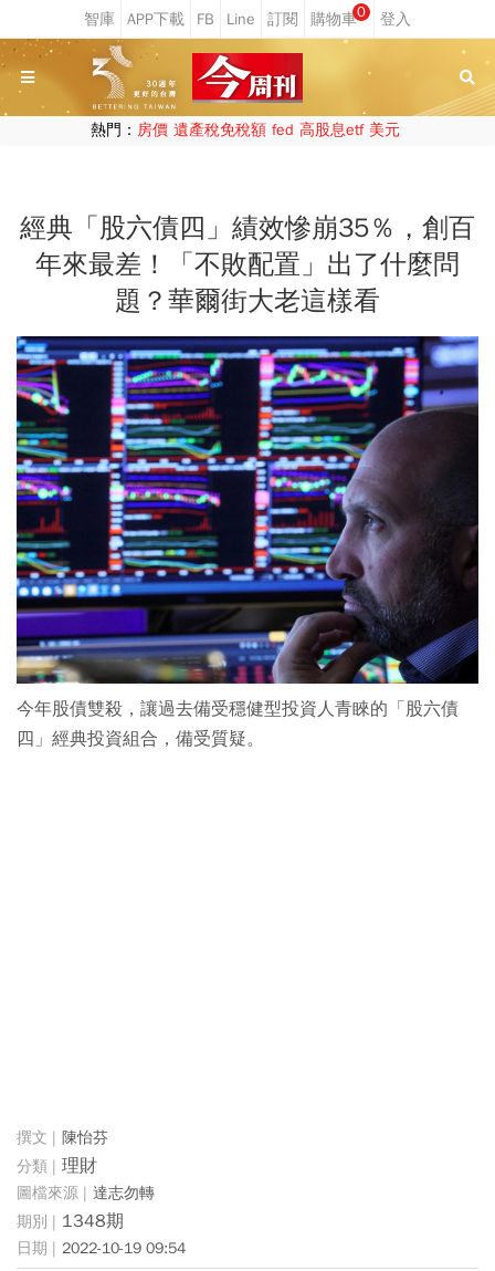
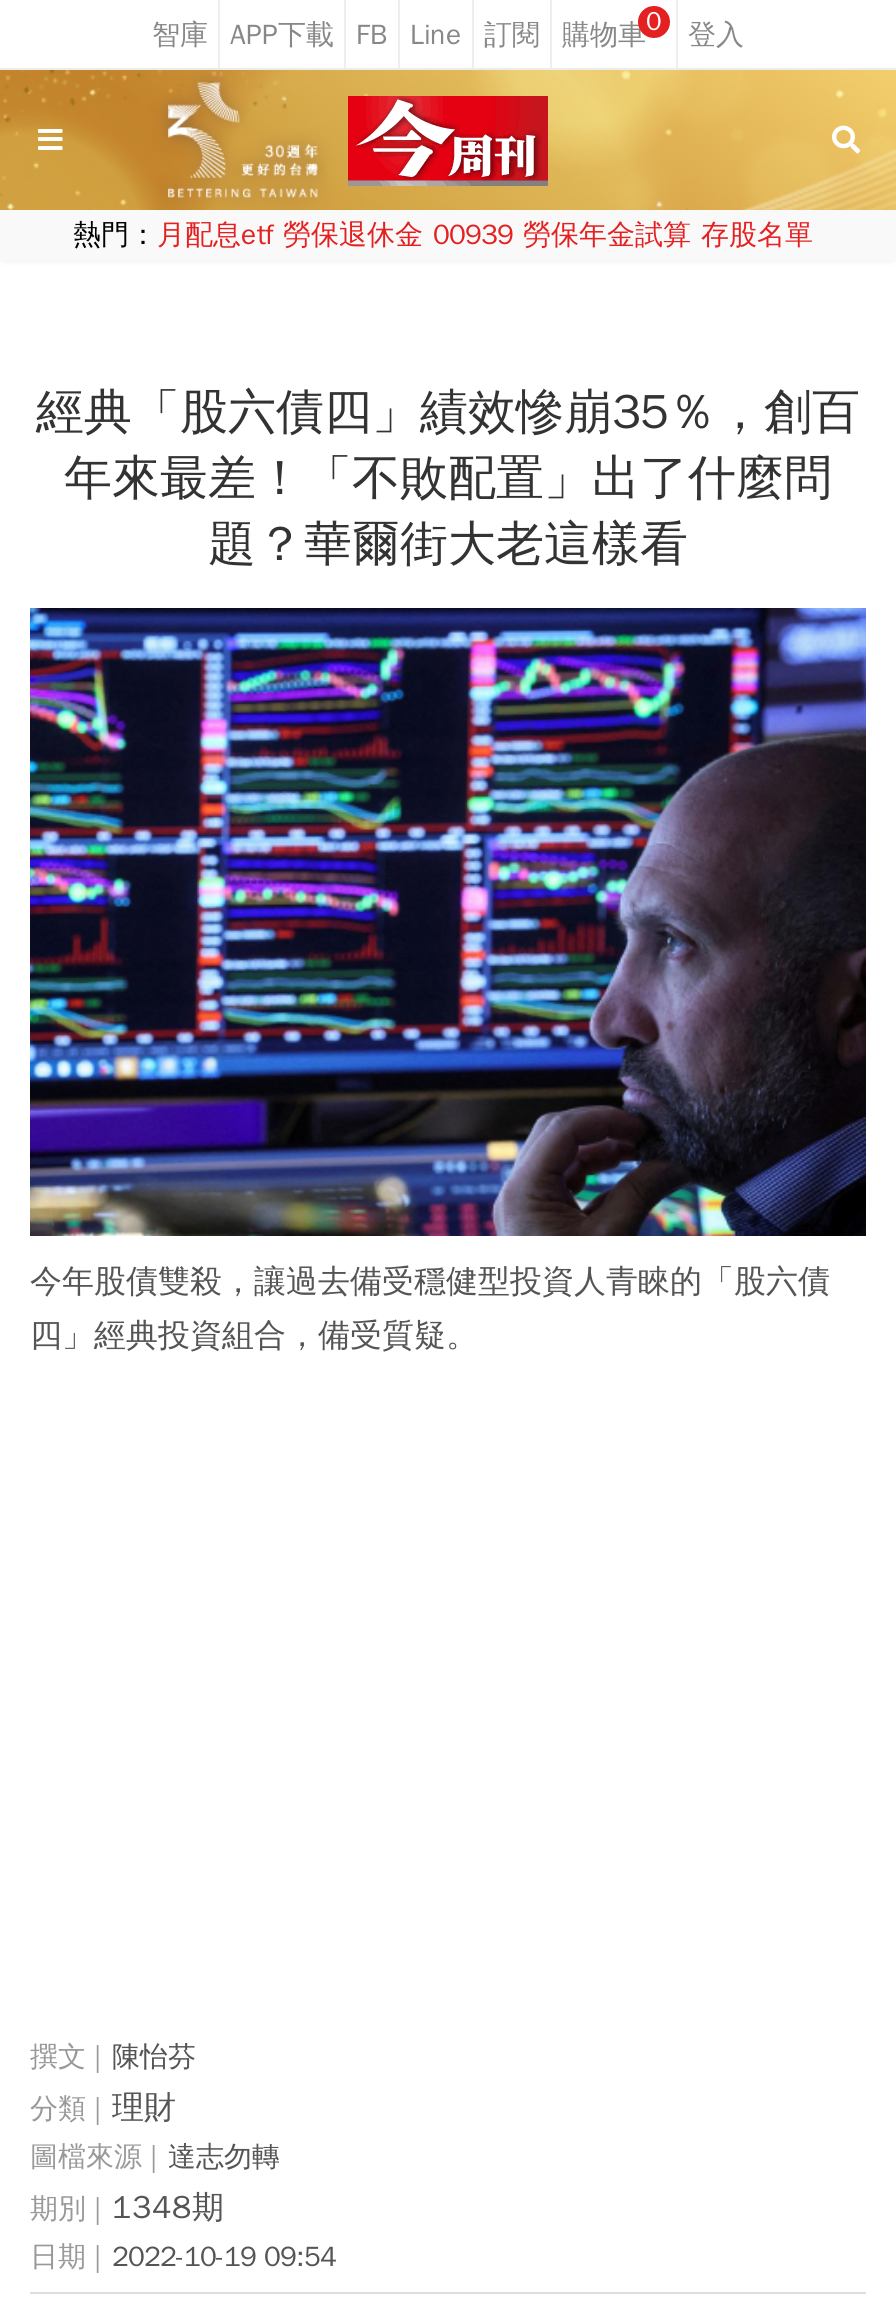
[90,121,399,139] 熱門：房價 遺產稅免稅額 fed 高股息etf 美元 -> [73,218,813,252] 熱門：月配息etf 勞保退休金 00939 勞保年金試算 存股名單

